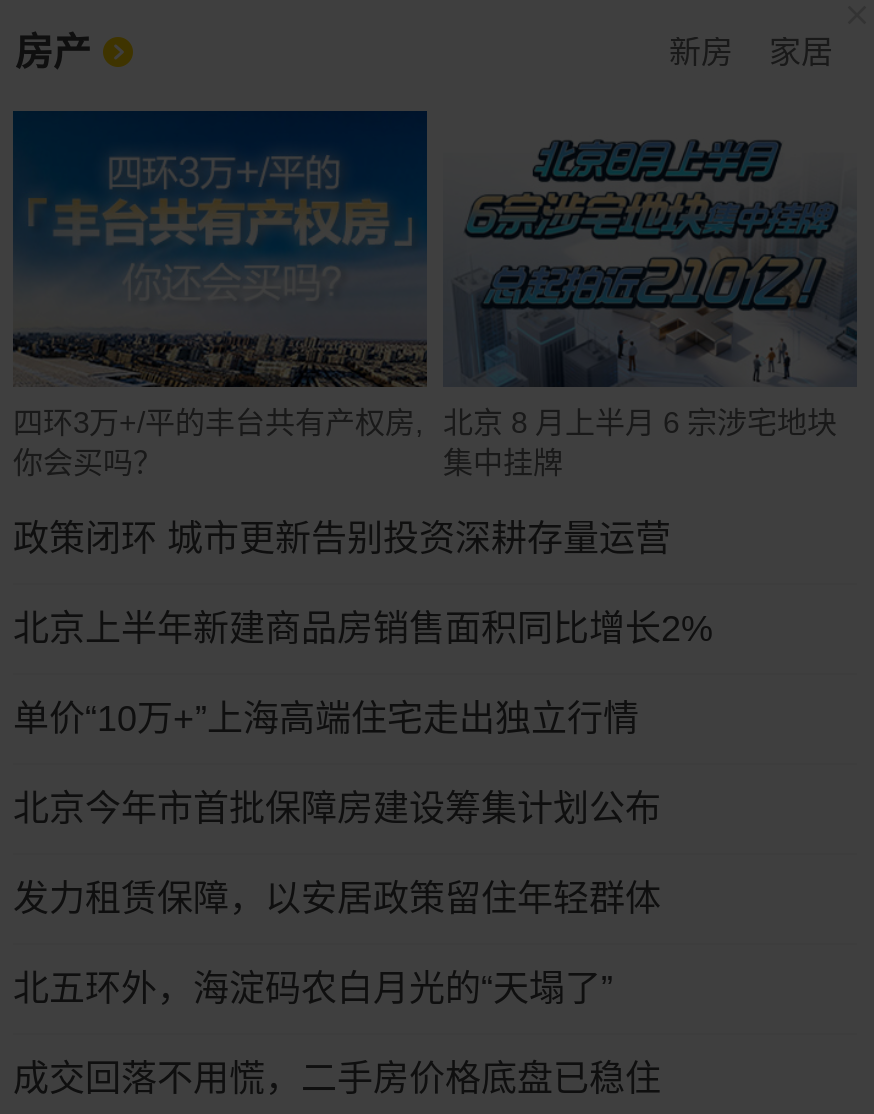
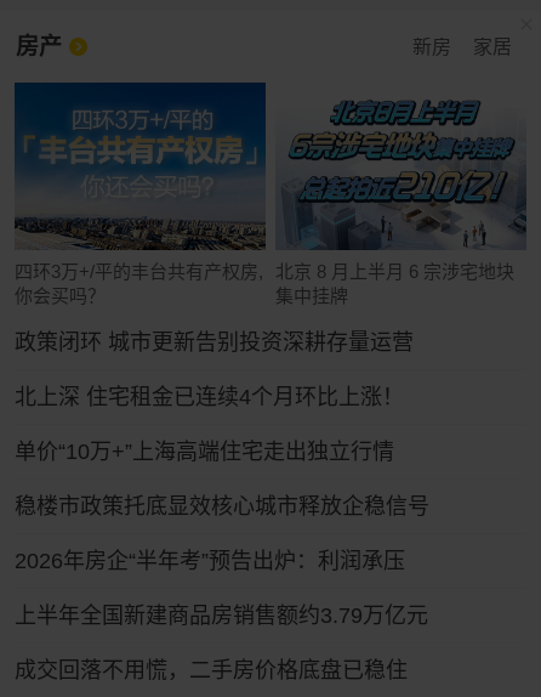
[13,609,713,649] 北京上半年新建商品房销售面积同比增长2% -> [15,385,404,409] 北上深 住宅租金已连续4个月环比上涨！
[13,789,661,829] 北京今年市首批保障房建设筹集计划公布 -> [15,494,429,518] 稳楼市政策托底显效核心城市释放企稳信号
[13,879,661,919] 发力租赁保障，以安居政策留住年轻群体 -> [15,549,405,573] 2026年房企“半年考”预告出炉：利润承压
[13,969,613,1009] 北五环外，海淀码农白月光的“天塌了” -> [15,603,428,628] 上半年全国新建商品房销售额约3.79万亿元

